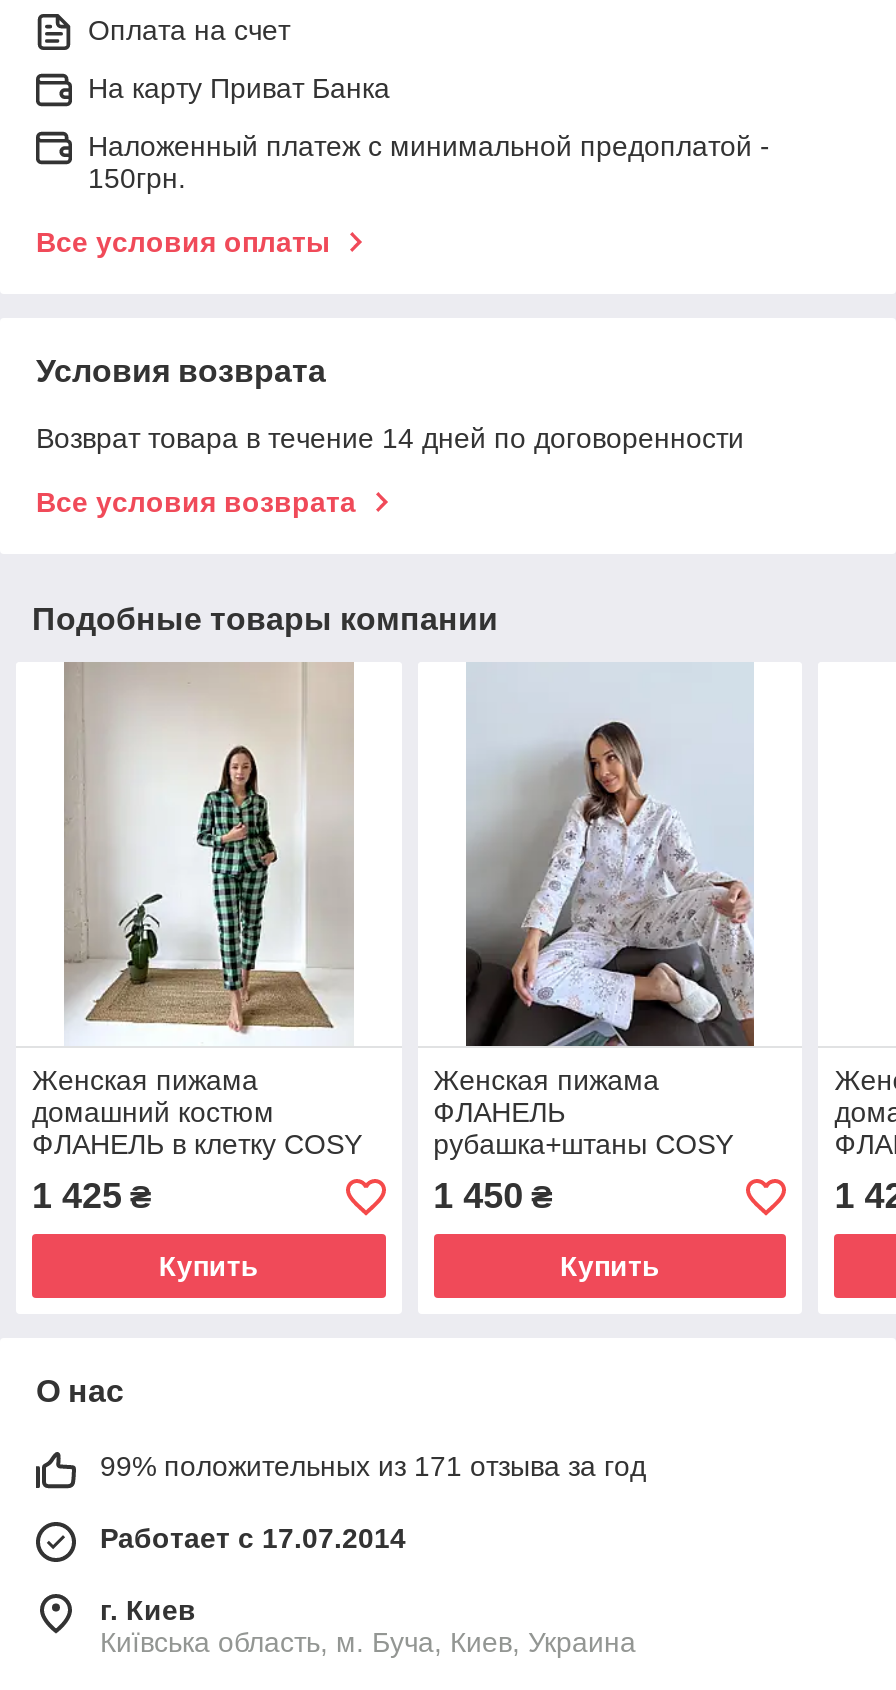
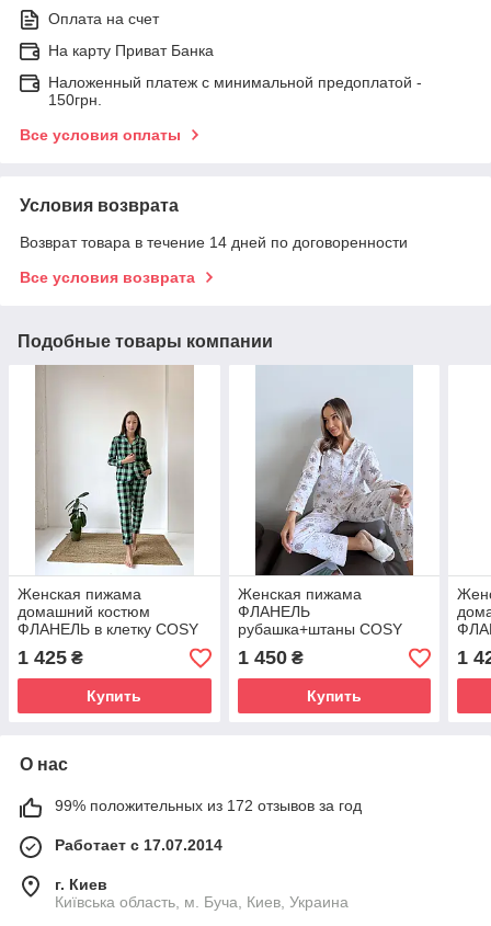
[100,1451,646,1483] 99% положительных из 171 отзыва за год -> [55,797,362,815] 99% положительных из 172 отзывов за год

